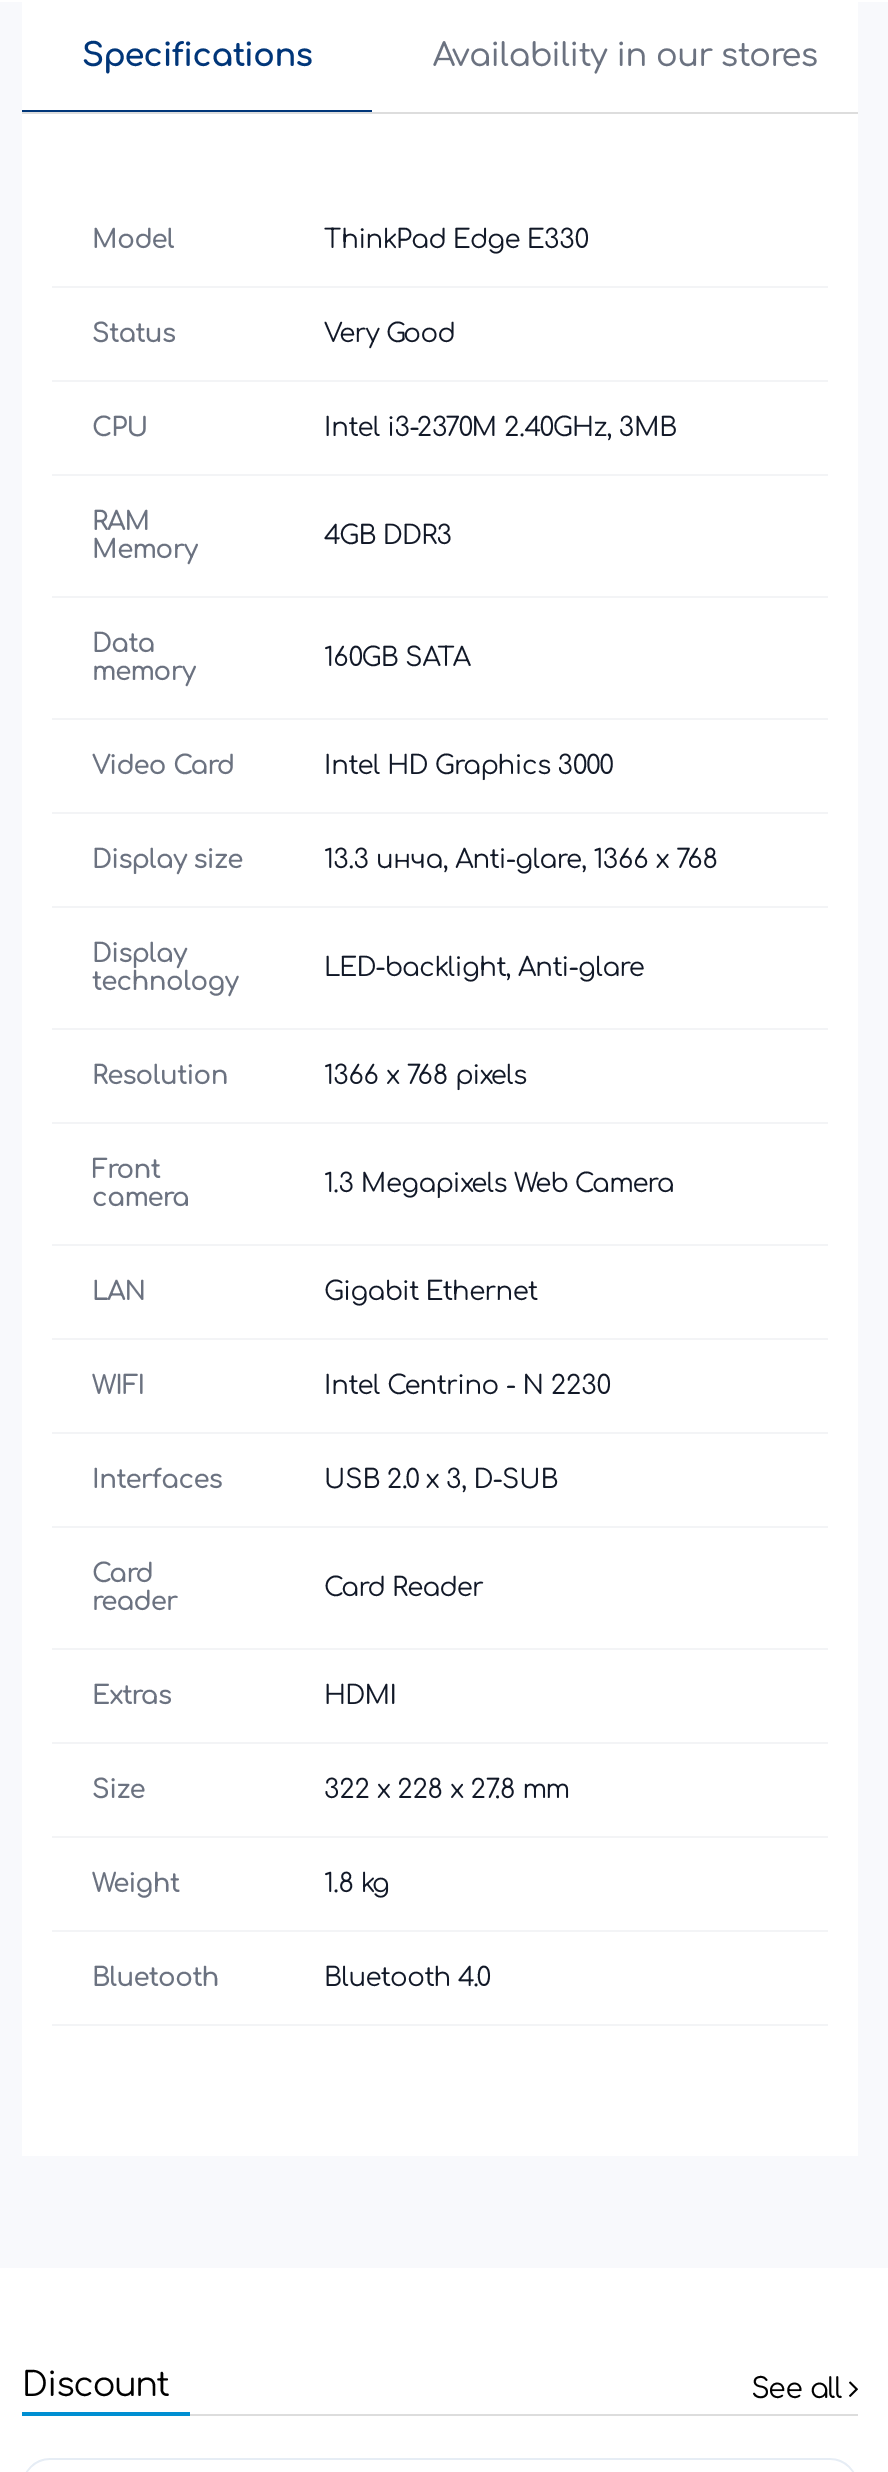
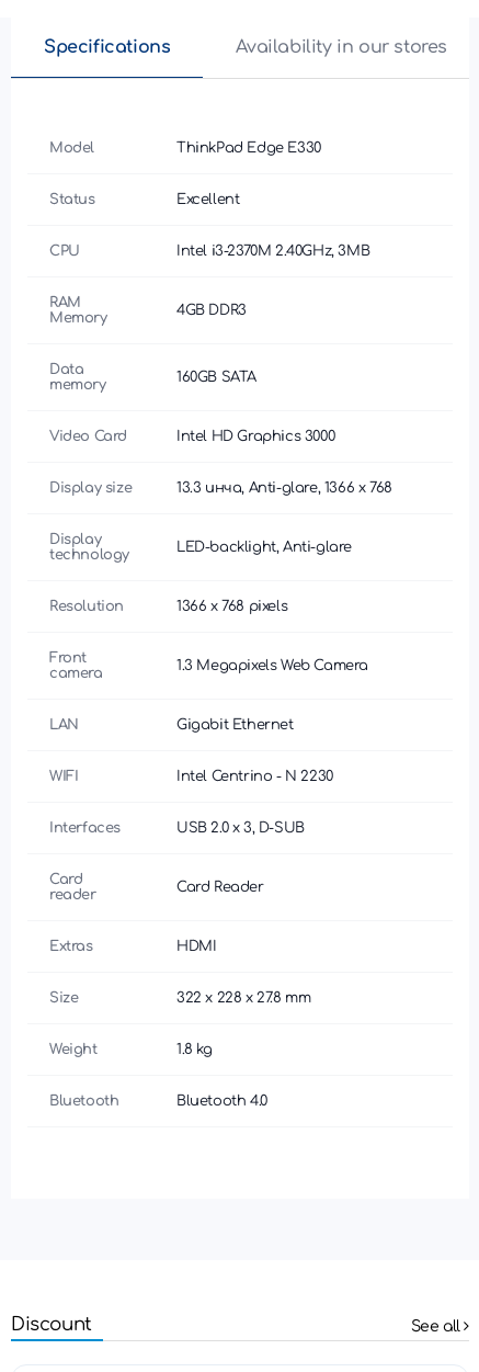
[324,319,455,347] Very Good -> [176,192,239,207] Excellent

